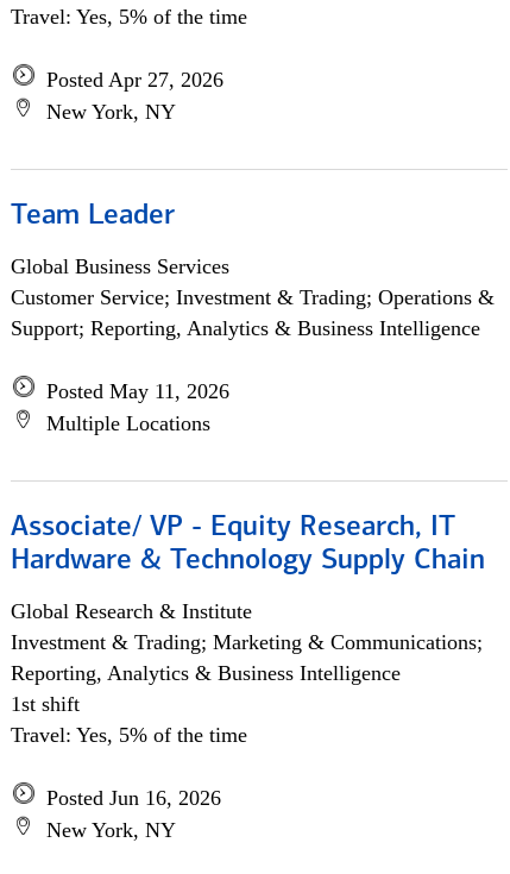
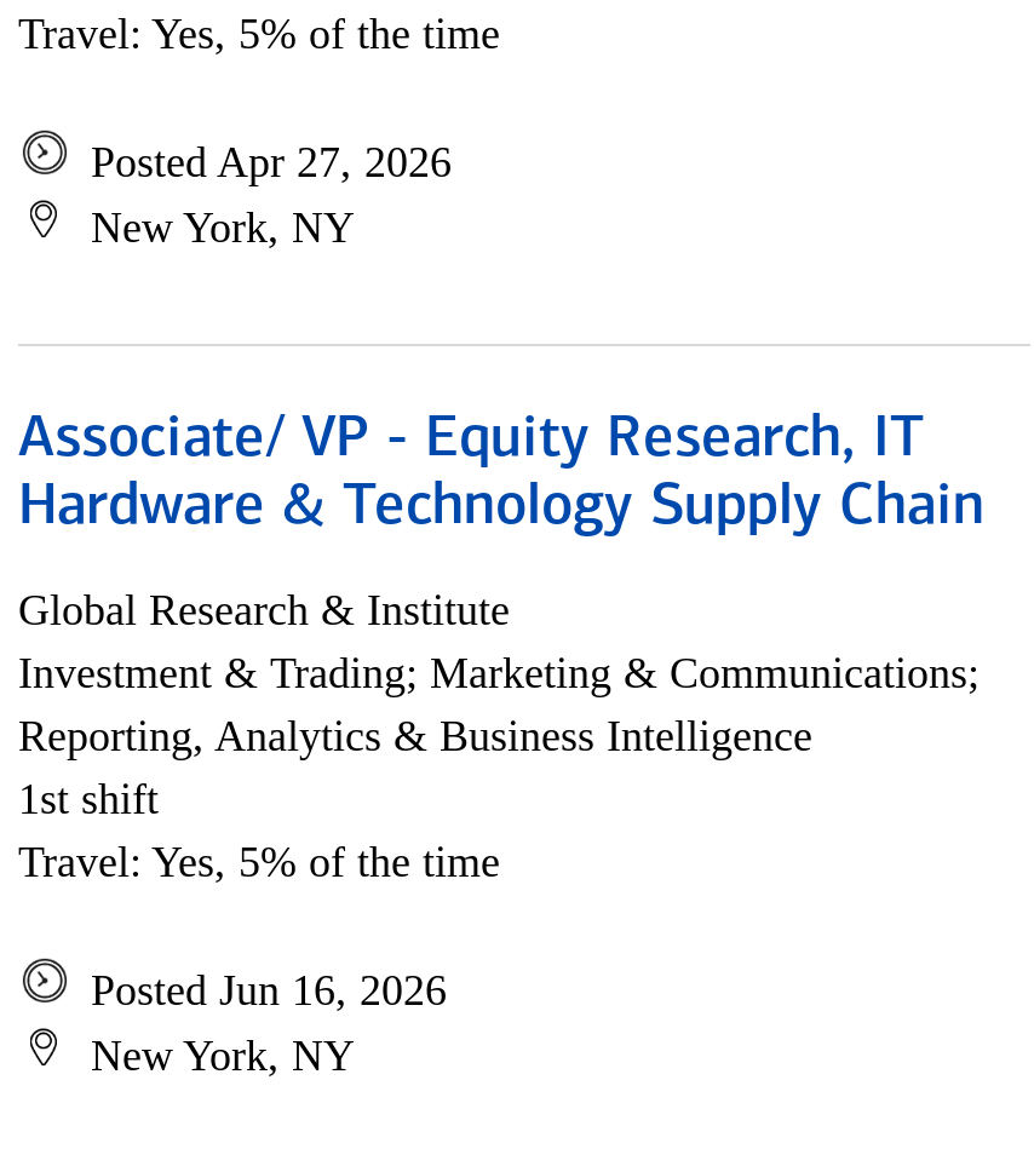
[11,202,495,435] Team Leader | Global Business Services | Customer Service; Investment & Trading; Operations & | Support; Reporting, Analytics & Business Intelligence | Posted May 11, 2026 | Multiple Locations -> none

